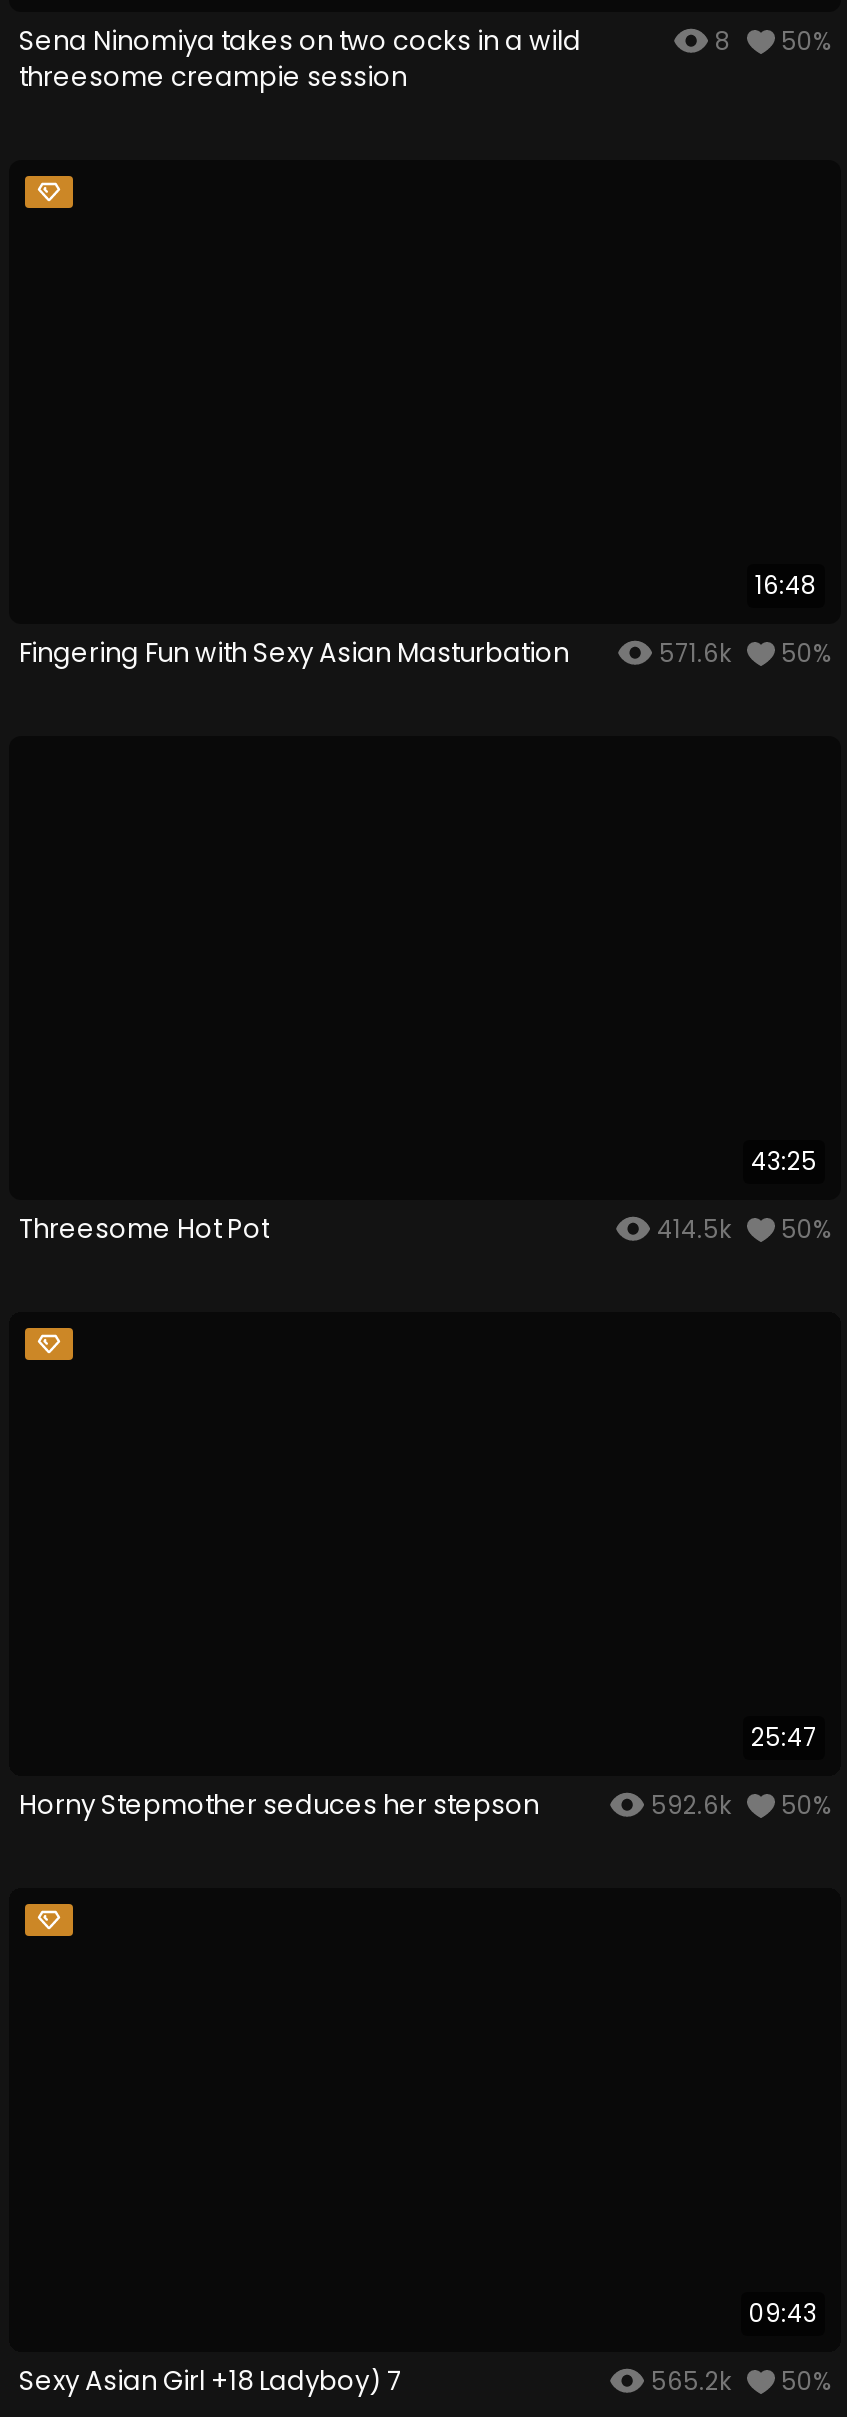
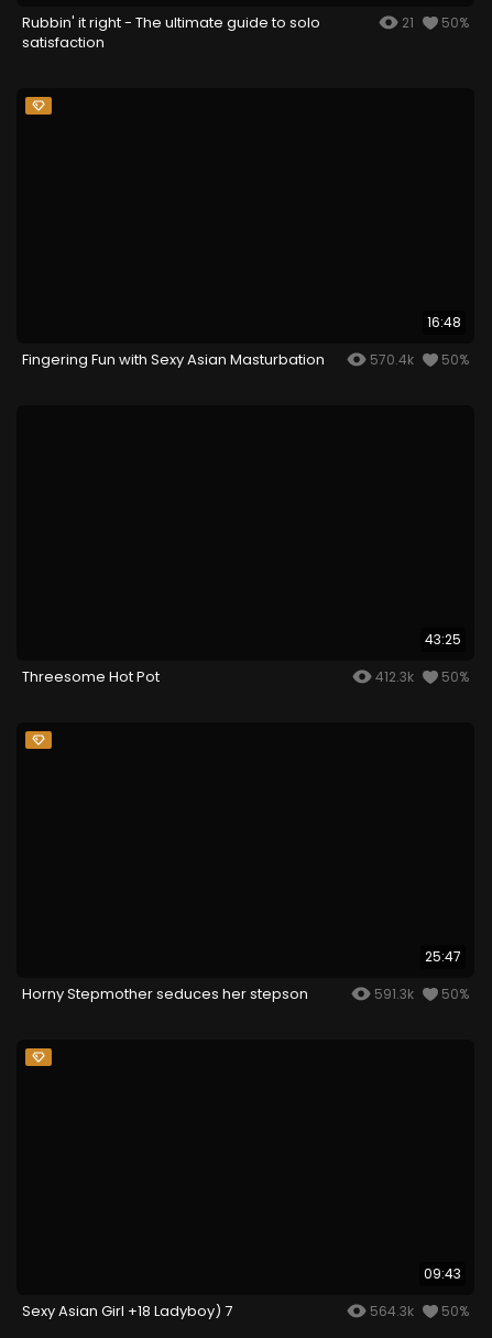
[19,22,581,96] Sena Ninomiya takes on two cocks in a wild | threesome creampie session -> [22,12,320,53] Rubbin' it right - The ultimate guide to solo | satisfaction
[709,24,831,58] 8 50% -> [398,13,469,32] 21 50%
[653,636,831,670] 571.6k 50% -> [367,350,469,369] 570.4k 50%
[651,1212,831,1246] 414.5k 50% -> [372,667,469,686] 412.3k 50%
[645,1787,831,1821] 592.6k 50% -> [371,984,469,1003] 591.3k 50%
[645,2363,831,2397] 565.2k 50% -> [367,1301,469,1320] 564.3k 50%

